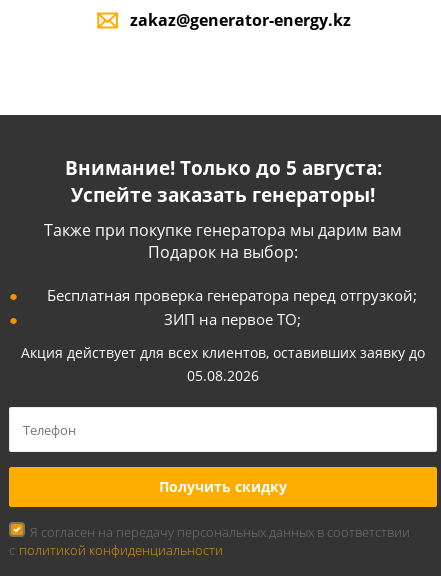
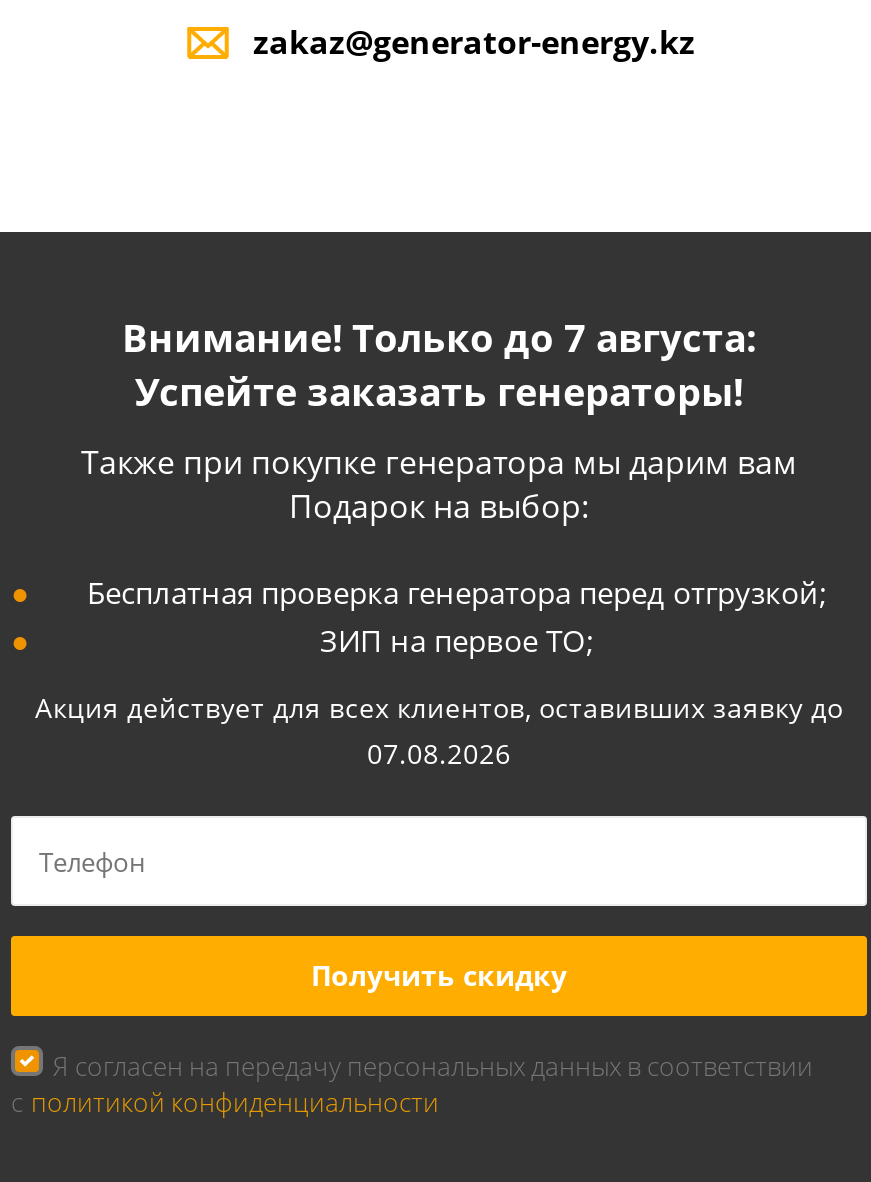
[64,155,381,181] Внимание! Только до 5 августа: -> [122,312,756,364] Внимание! Только до 7 августа:
[187,366,259,385] 05.08.2026 -> [367,734,511,772] 07.08.2026

